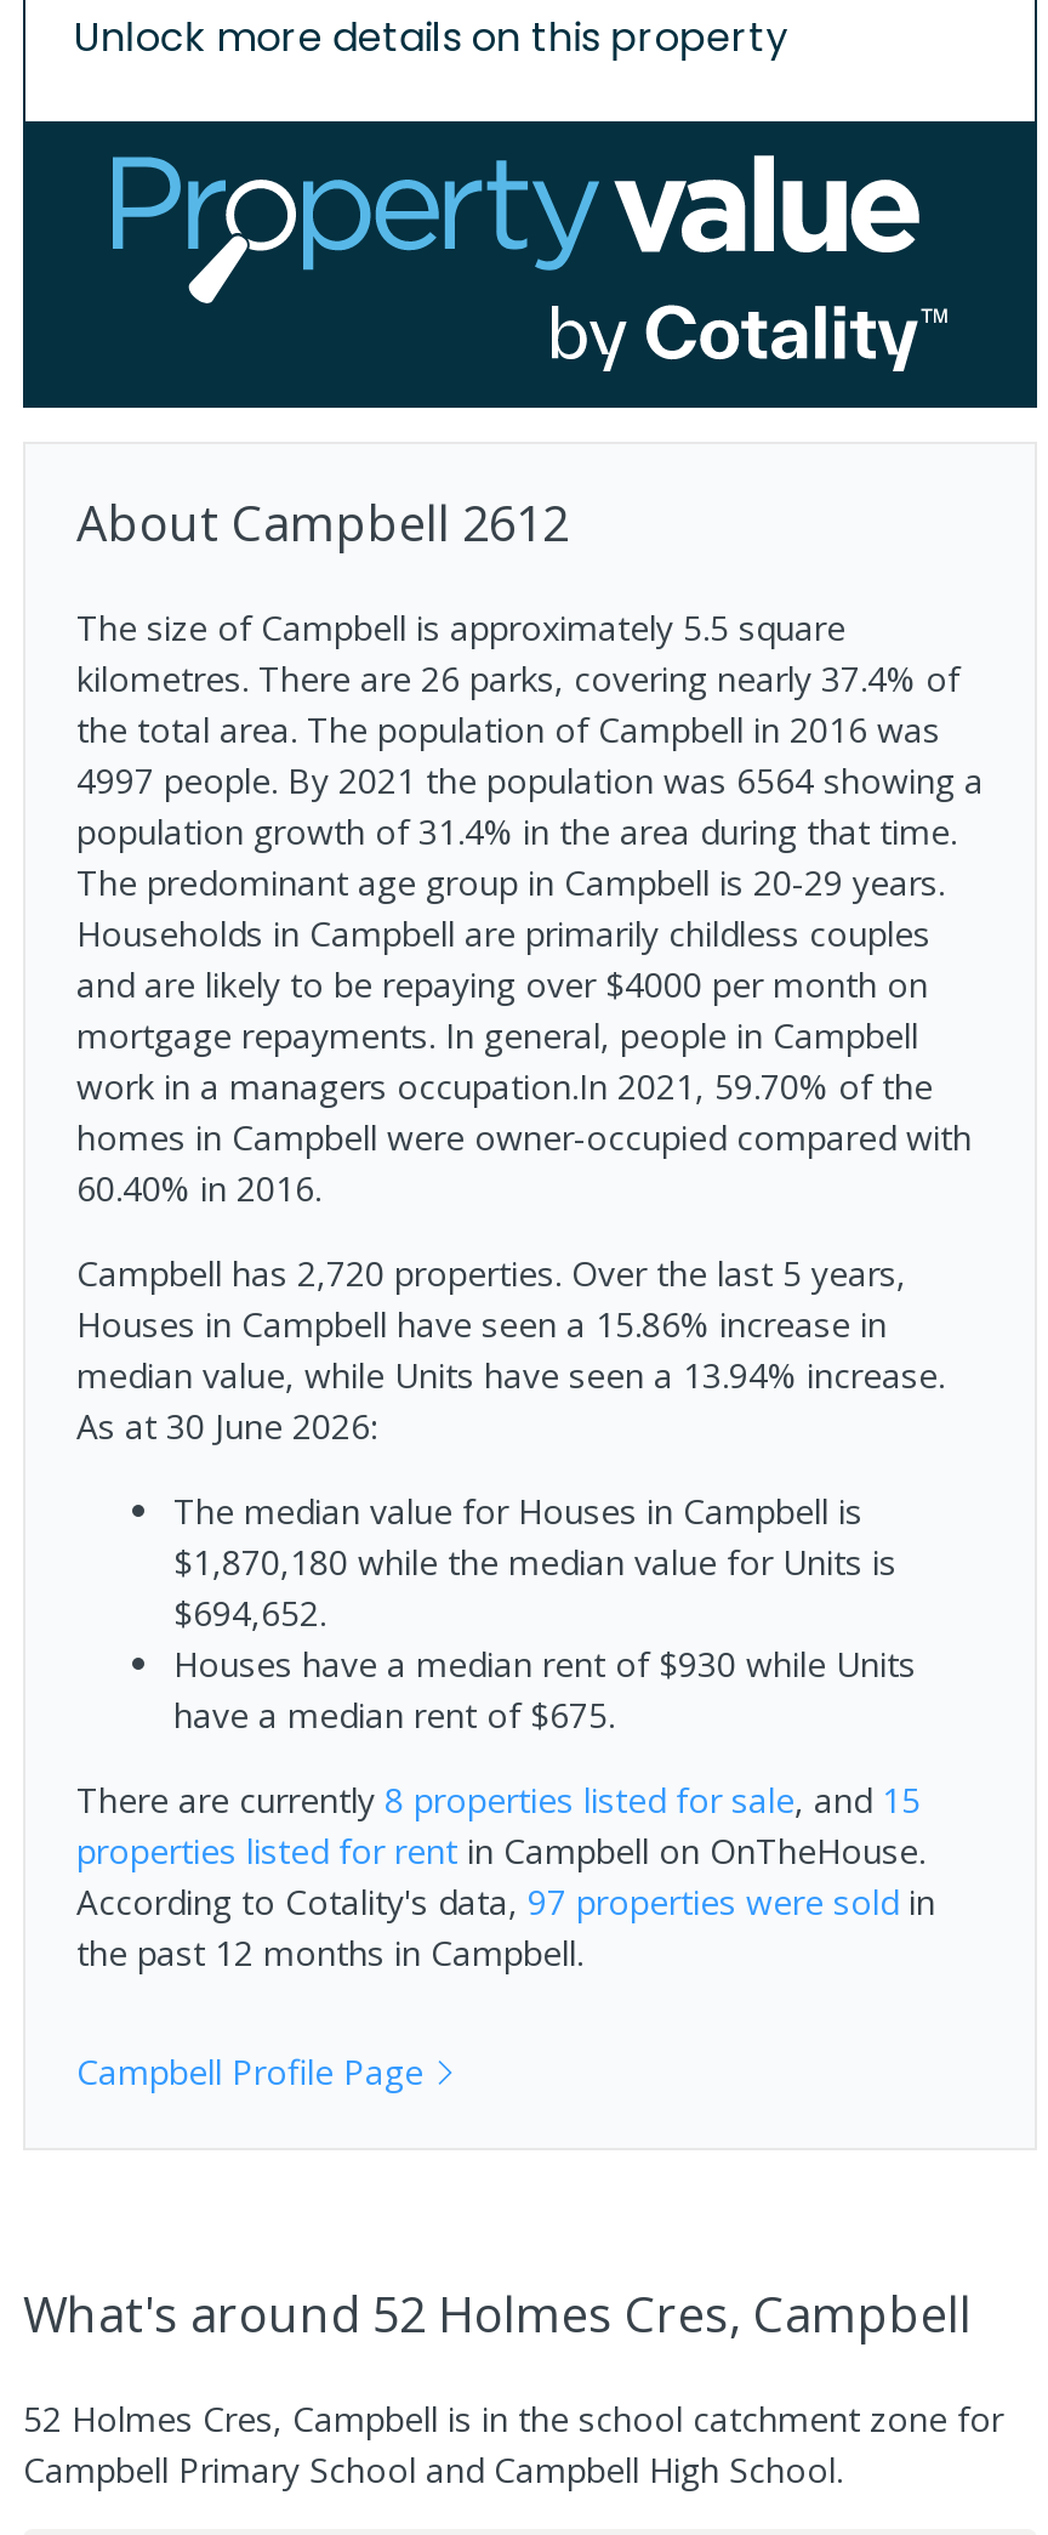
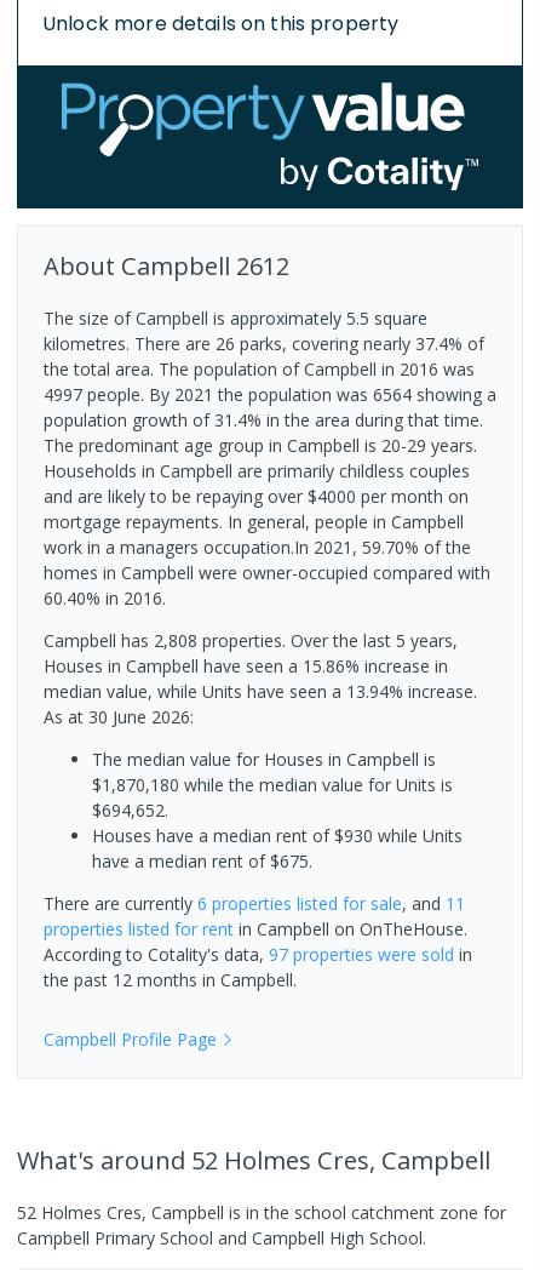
[76,1250,906,1296] Campbell has 2,720 properties. Over the last 5 years, -> [44,628,458,651] Campbell has 2,808 properties. Over the last 5 years,
[76,1777,921,1823] There are currently 8 properties listed for sale, and 15 -> [44,891,465,914] There are currently 6 properties listed for sale, and 11

